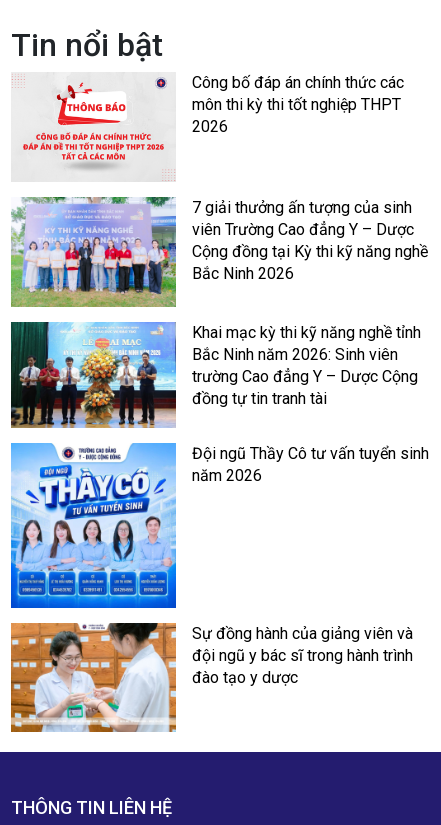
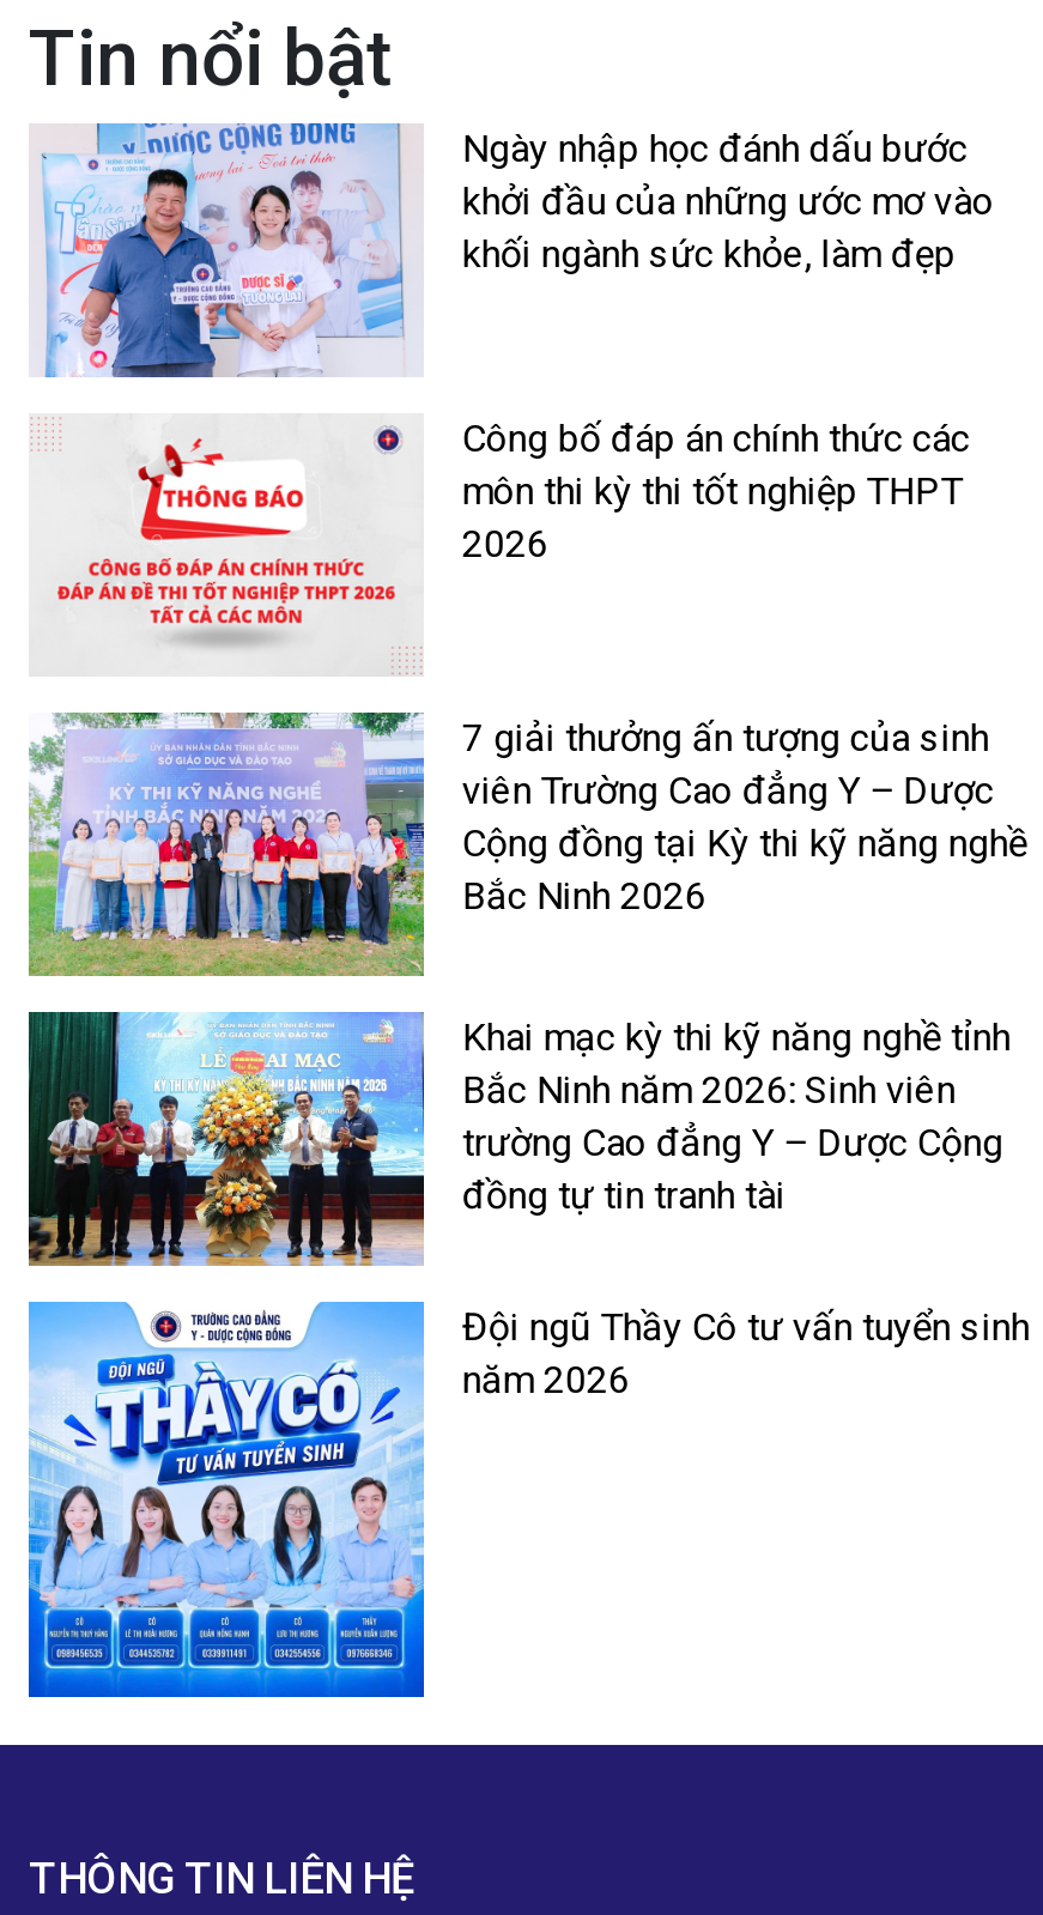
none -> [41,121,993,380] [image] | Ngày nhập học đánh dấu bước | khởi đầu của những ước mơ vào | khối ngành sức khỏe, làm đẹp
moved [26,73,429,485] -> [65,416,1029,1403]: [image] | Công bố đáp án chính thức các | môn thi kỳ thi tốt nghiệp THPT | ... | Đội ngũ Thầy Cô tư vấn tuyển sinh | năm 2026
moved [9,443,178,608] -> [24,1302,429,1697]: [image]
[10,622,413,733] [image] | Sự đồng hành của giảng viên và | đội ngũ y bác sĩ trong hành trình | đào tạo y dược -> none

